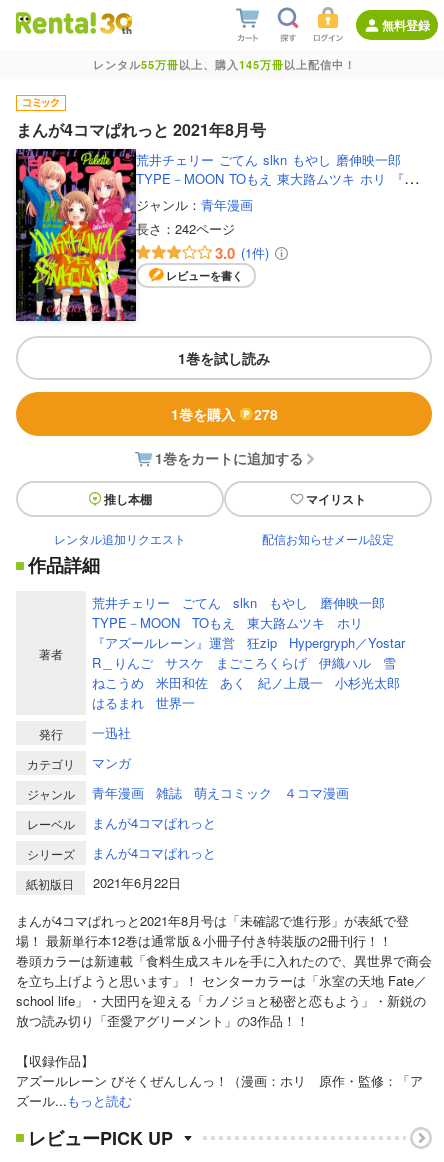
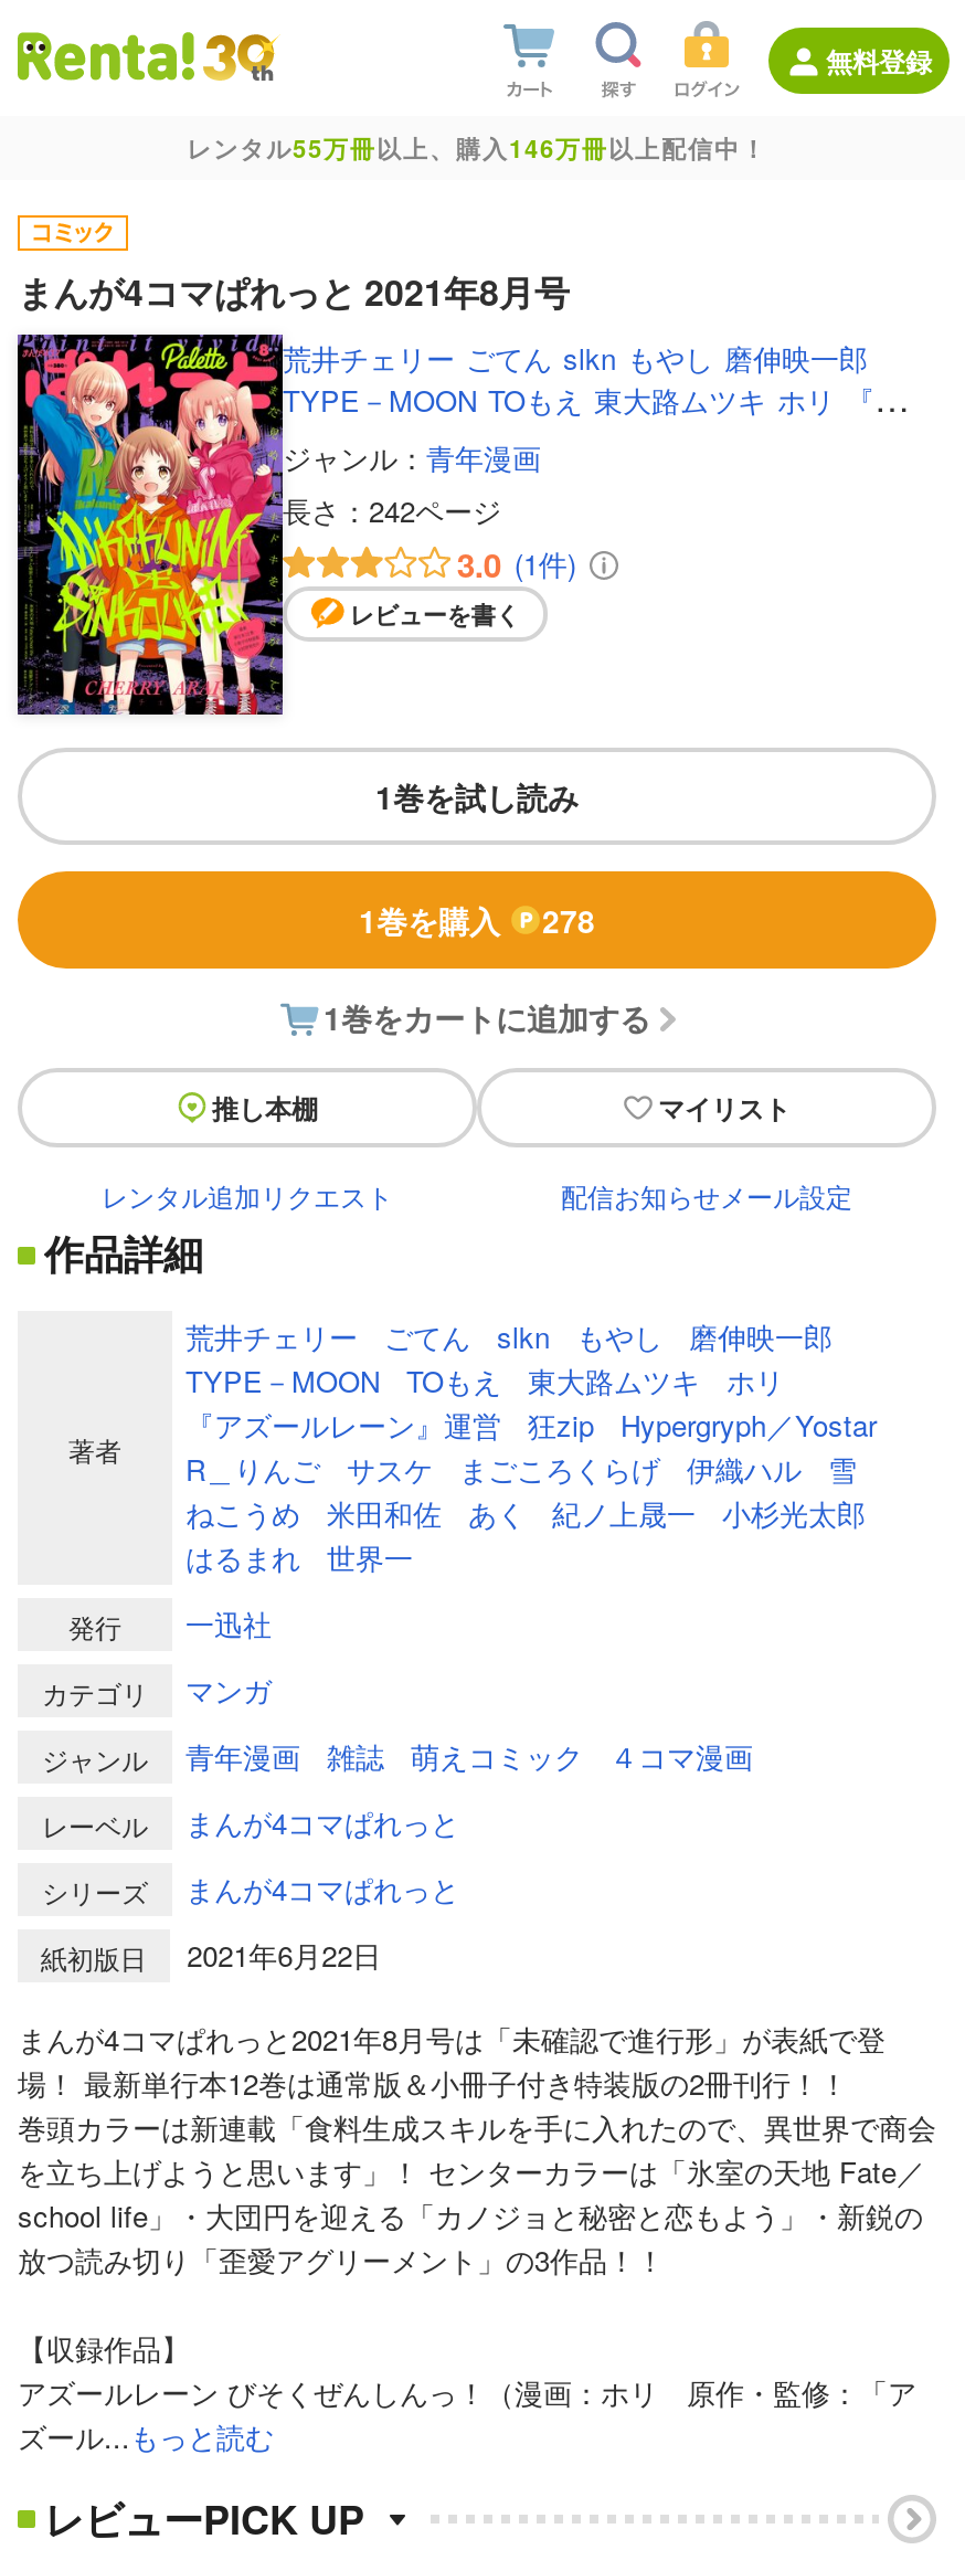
[92,57,355,72] レンタル55万冊以上、購入145万冊以上配信中！ -> [187,131,767,165] レンタル55万冊以上、購入146万冊以上配信中！

